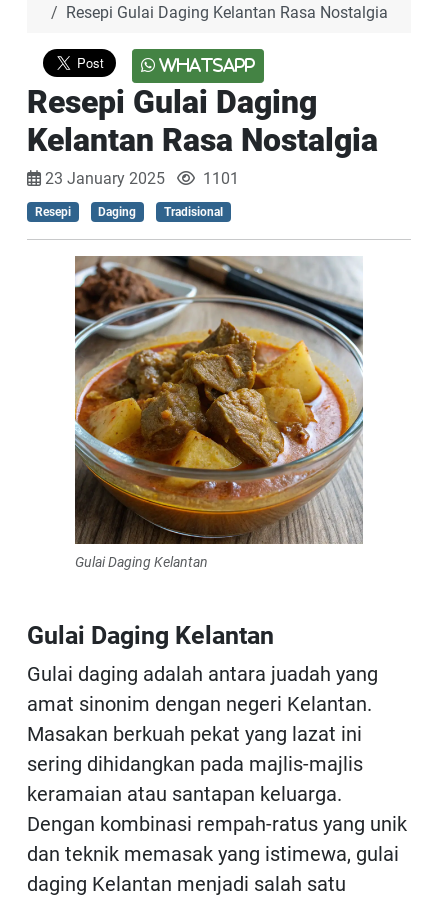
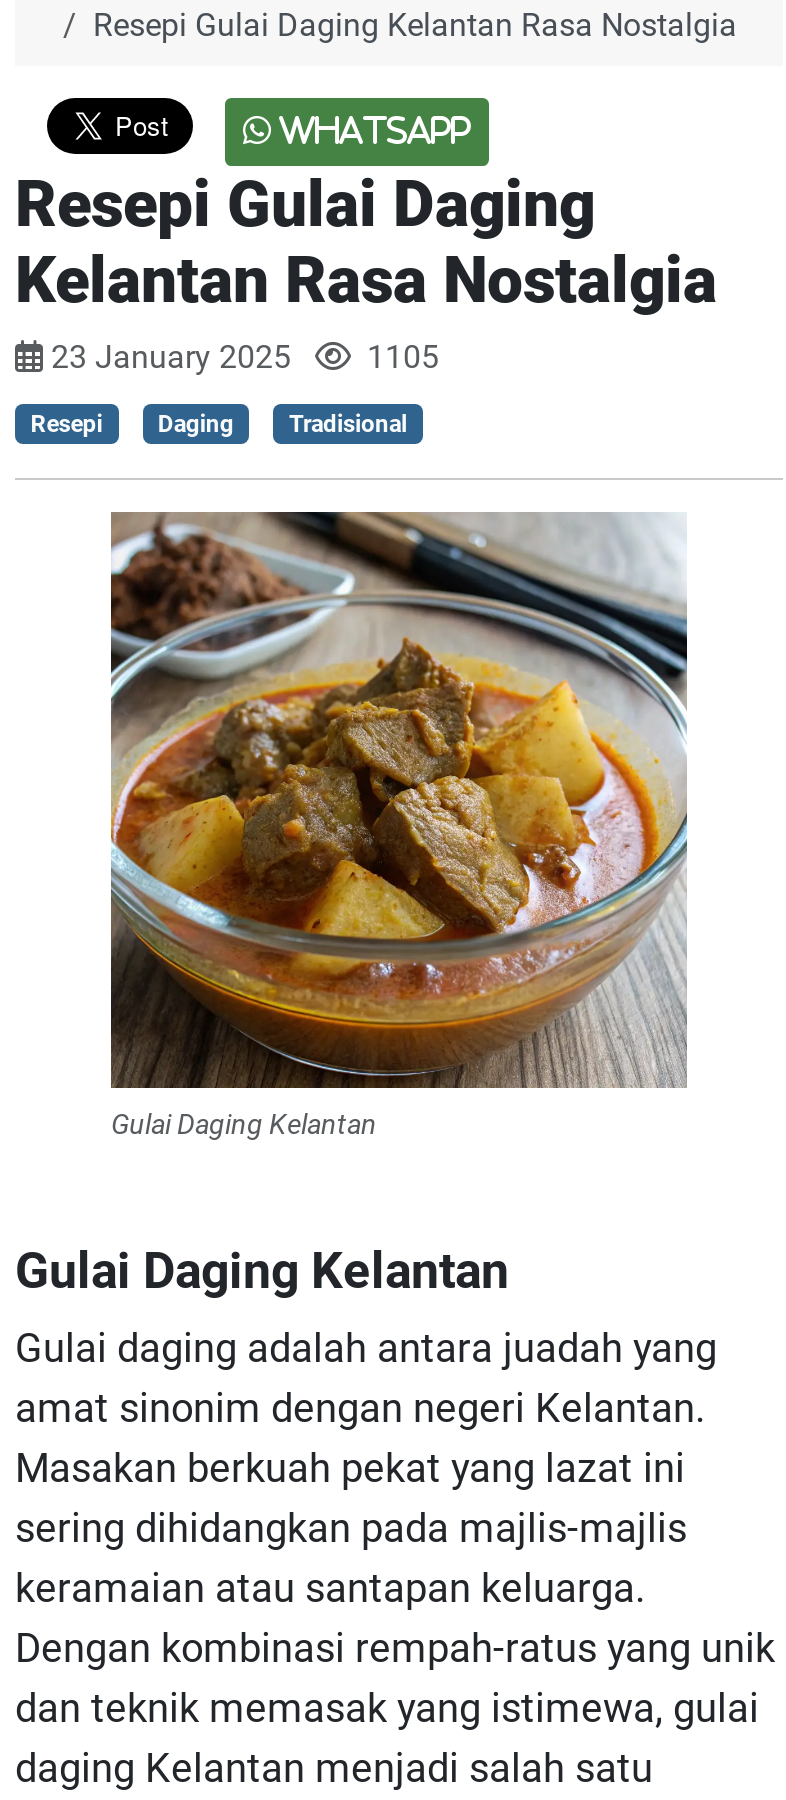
[45,169,239,188] 23 January 2025 1101 -> [51,339,439,377] 23 January 2025 1105

